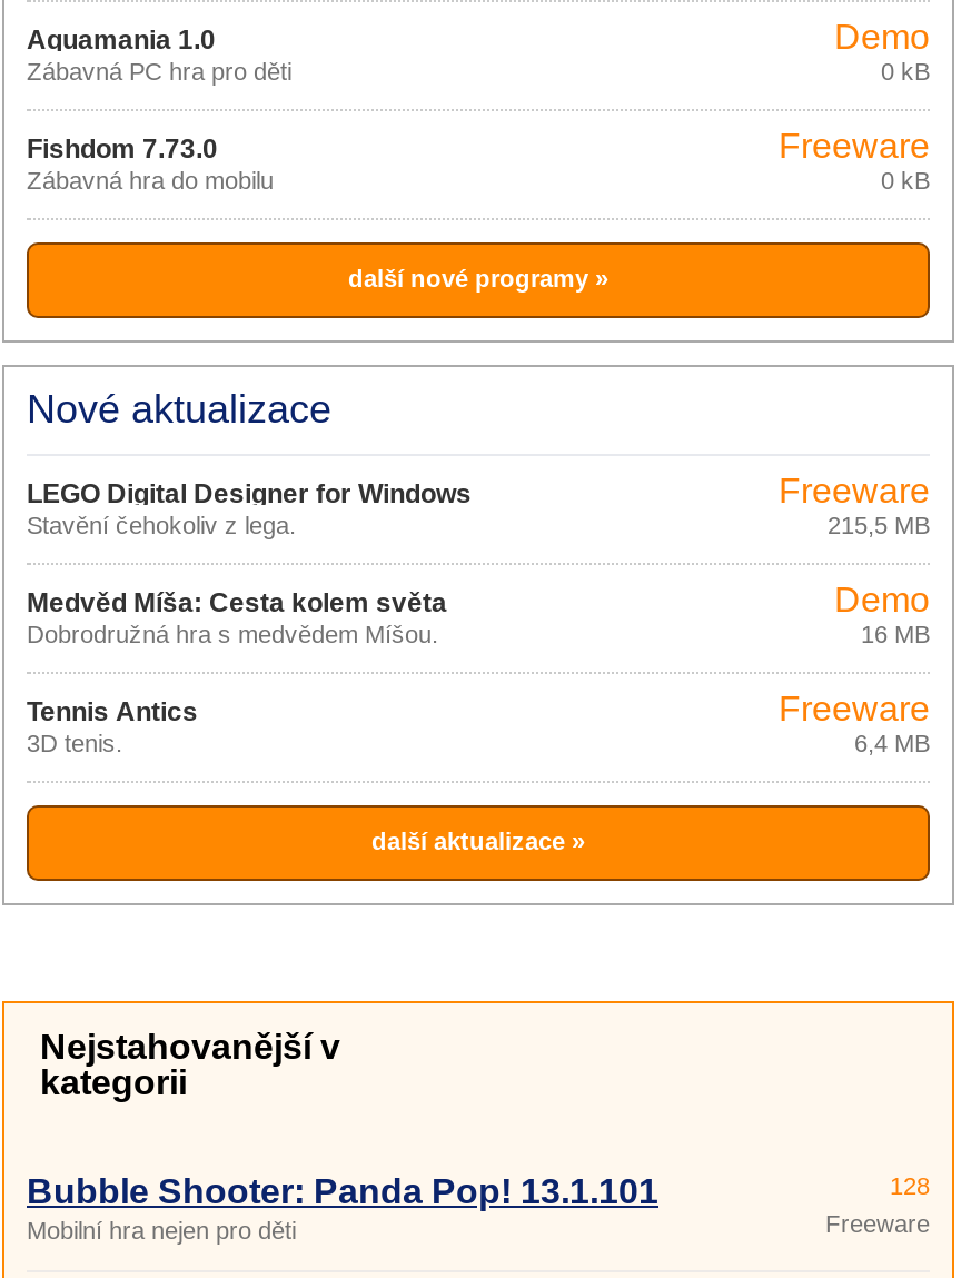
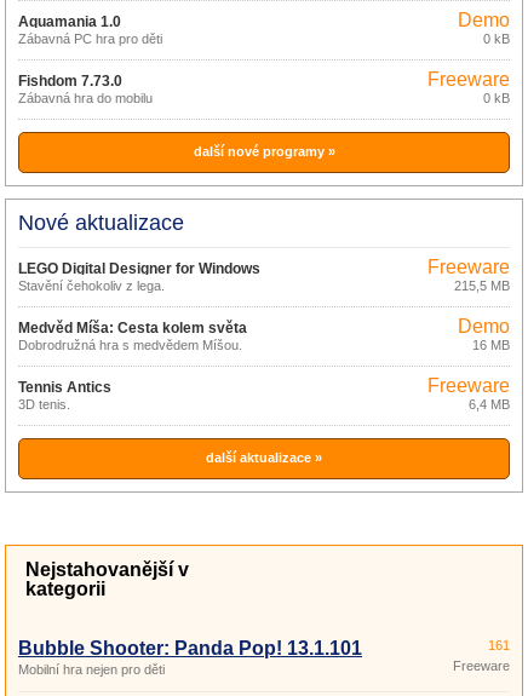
[890,1172,930,1199] 128 -> [488,638,510,652] 161

